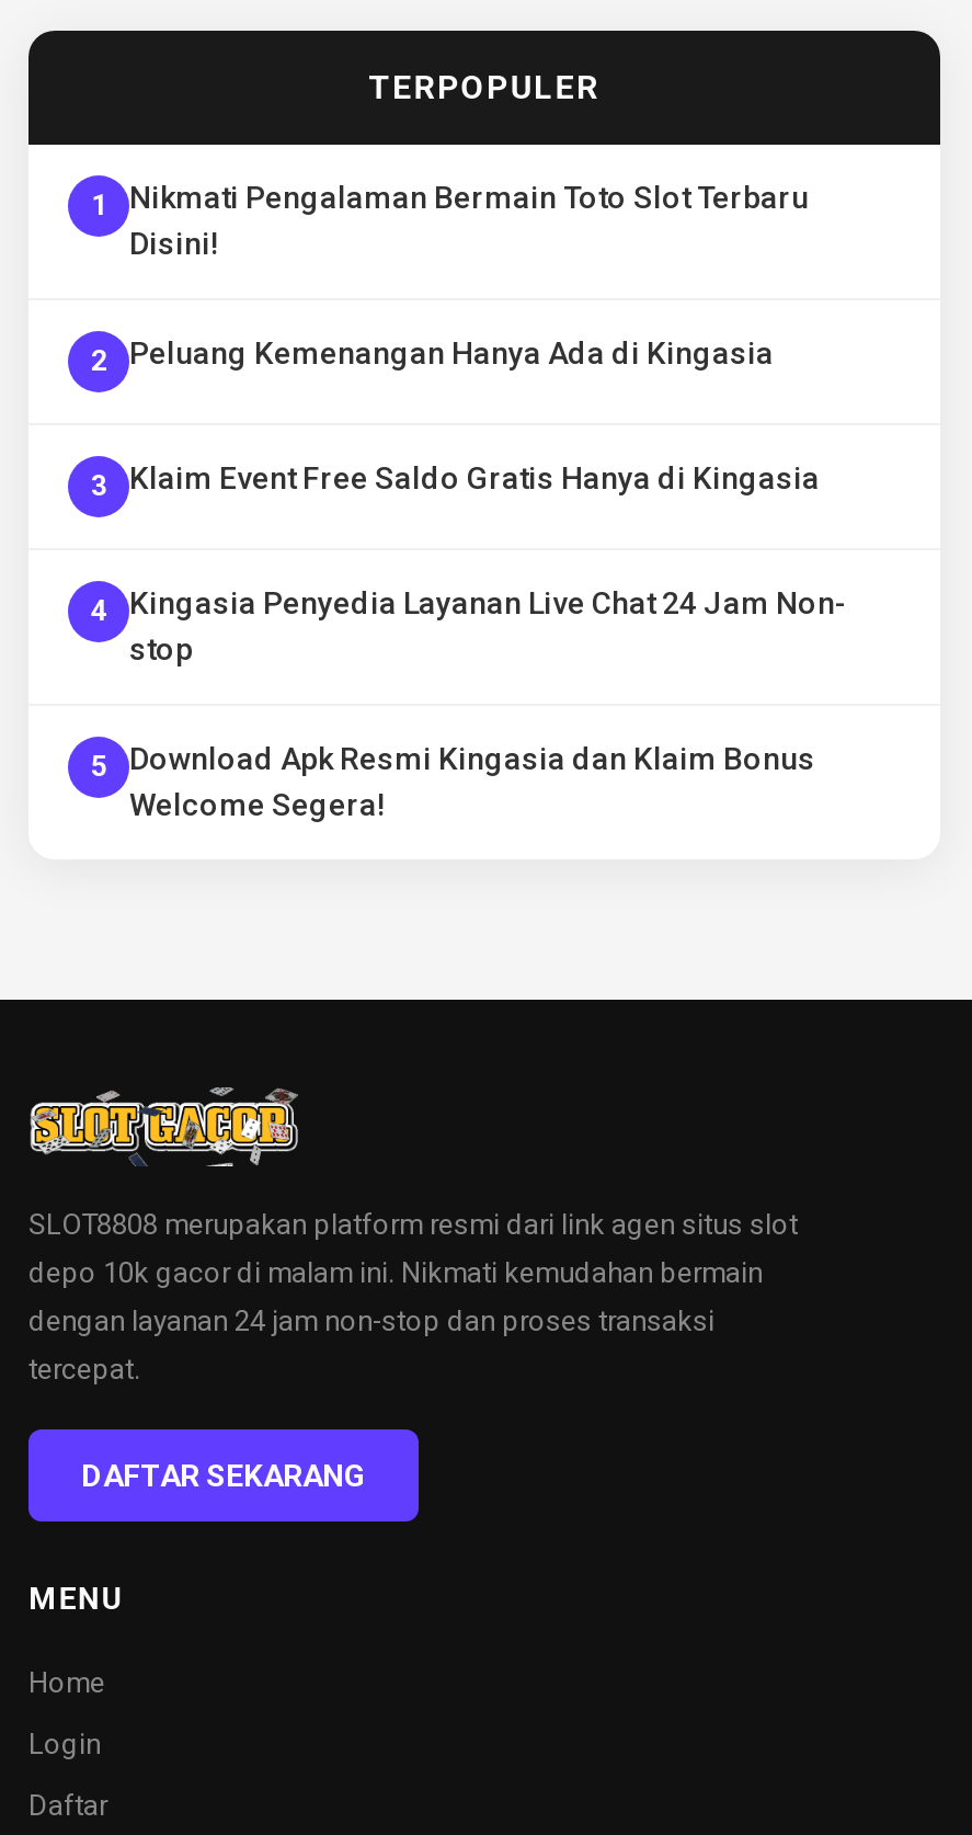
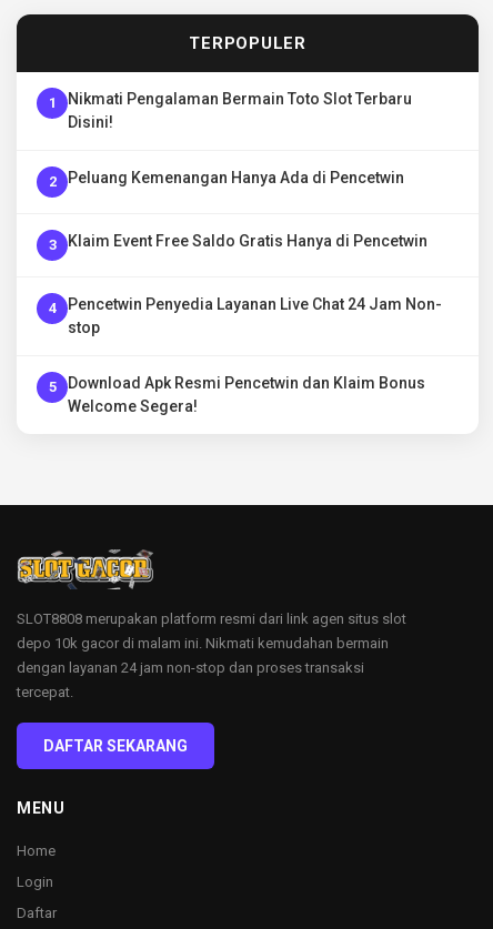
[129,336,774,371] Peluang Kemenangan Hanya Ada di Kingasia -> [68,169,404,187] Peluang Kemenangan Hanya Ada di Pencetwin
[129,461,820,496] Klaim Event Free Saldo Gratis Hanya di Kingasia -> [68,232,427,250] Klaim Event Free Saldo Gratis Hanya di Pencetwin
[129,586,848,621] Kingasia Penyedia Layanan Live Chat 24 Jam Non- -> [68,296,442,313] Pencetwin Penyedia Layanan Live Chat 24 Jam Non-
[129,742,815,777] Download Apk Resmi Kingasia dan Klaim Bonus -> [68,374,425,392] Download Apk Resmi Pencetwin dan Klaim Bonus

